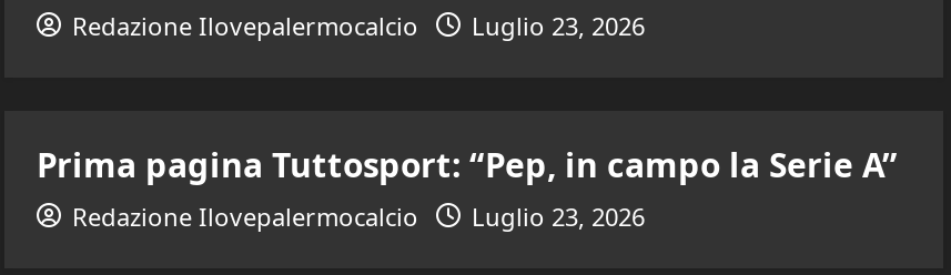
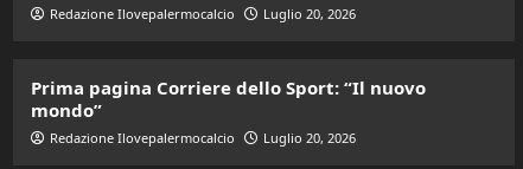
[72,10,645,43] Redazione Ilovepalermocalcio Luglio 23, 2026 -> [49,5,355,23] Redazione Ilovepalermocalcio Luglio 20, 2026
[37,143,898,187] Prima pagina Tuttosport: “Pep, in campo la Serie A” -> [30,76,425,122] Prima pagina Corriere dello Sport: “Il nuovo | mondo”
[72,200,645,234] Redazione Ilovepalermocalcio Luglio 23, 2026 -> [49,129,355,147] Redazione Ilovepalermocalcio Luglio 20, 2026

